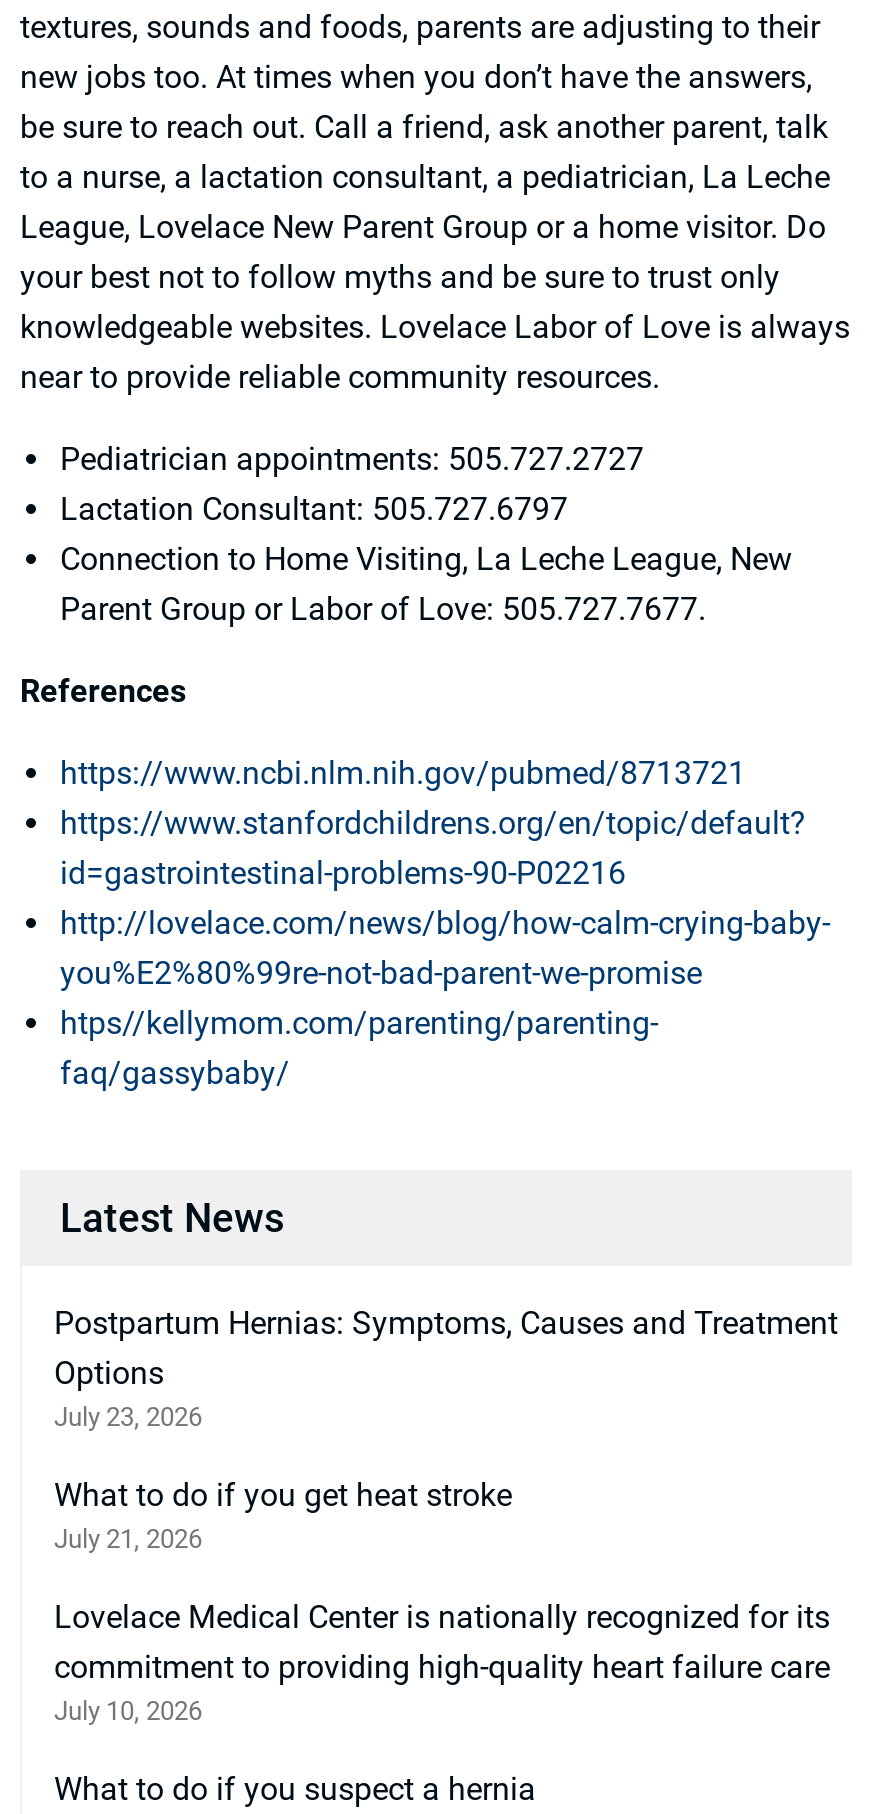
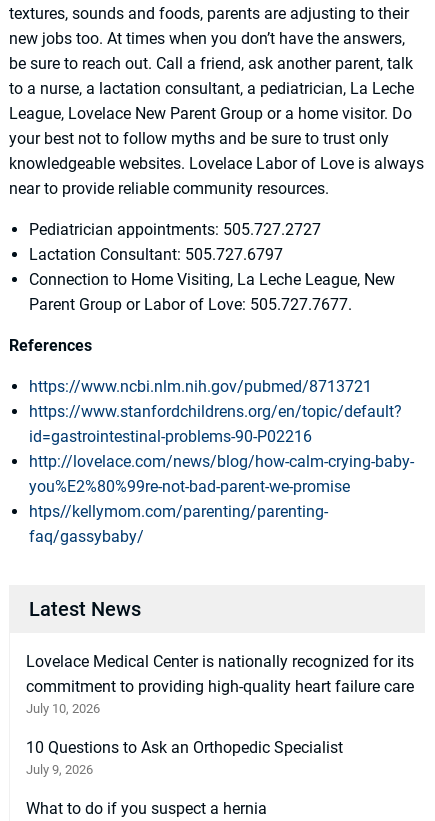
[54,1303,838,1553] Postpartum Hernias: Symptoms, Causes and Treatment | Options | July 23, 2026 | What to do if you get heat stroke | July 21, 2026 -> none
moved [54,1597,830,1725] -> [26,652,414,716]: Lovelace Medical Center is nationally recognized for its | commitment to providing high-quality heart failure care | July 10, 2026
none -> [26,738,343,777] 10 Questions to Ask an Orthopedic Specialist | July 9, 2026

